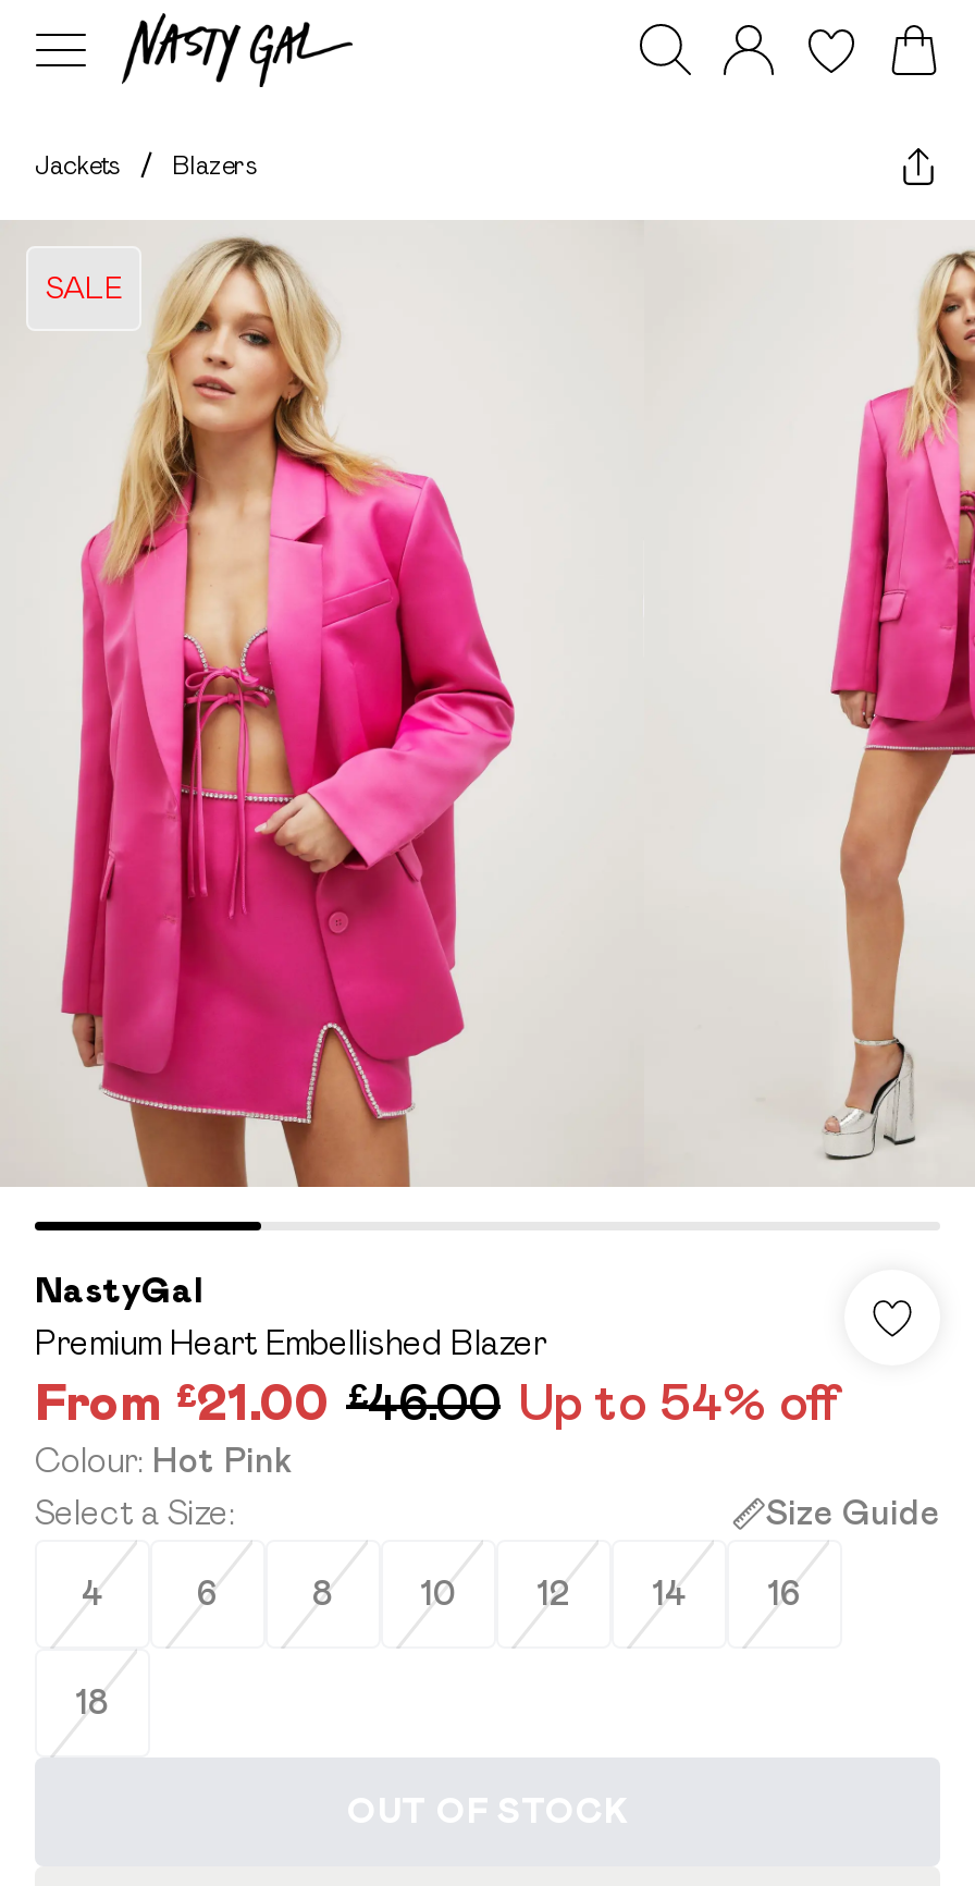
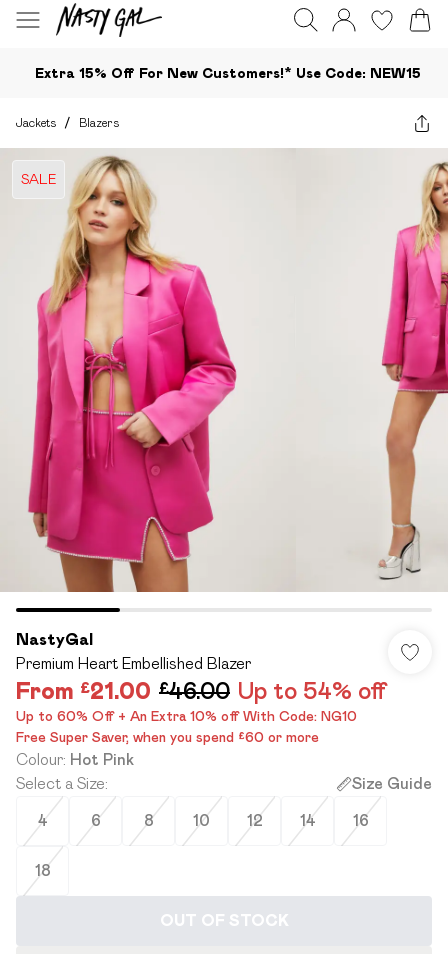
none -> [35,64,421,80] Extra 15% Off For New Customers!* Use Code: NEW15
none -> [16,708,357,745] Up to 60% Off + An Extra 10% off With Code: NG10 | Free Super Saver, when you spend £60 or more

